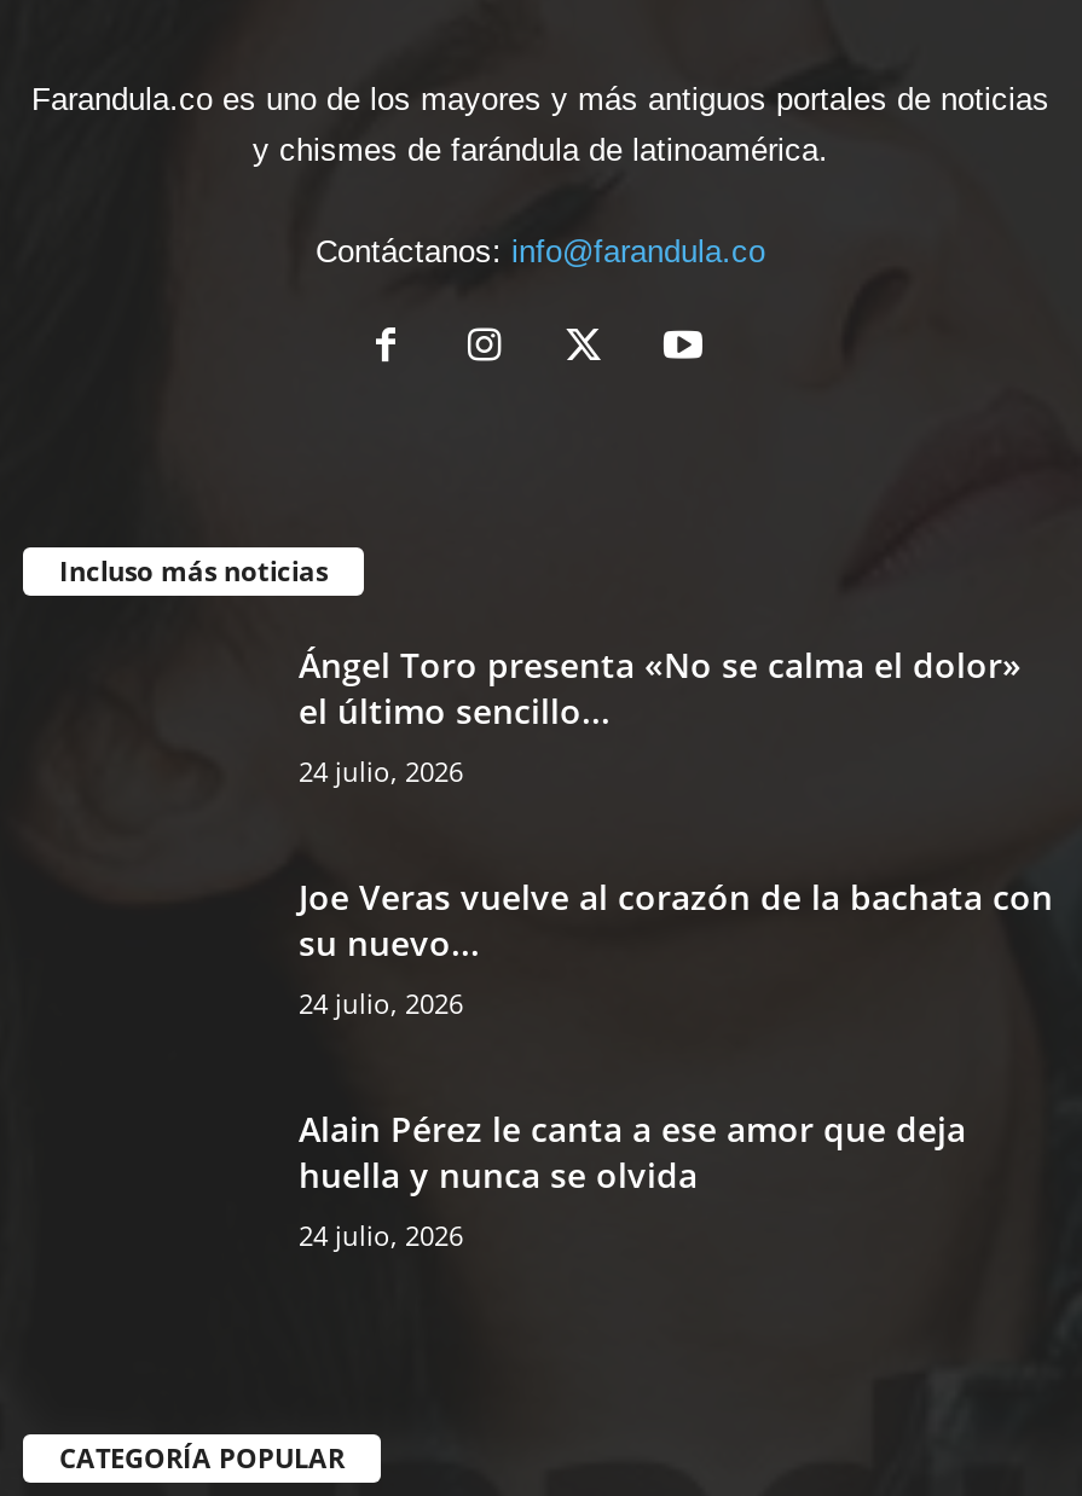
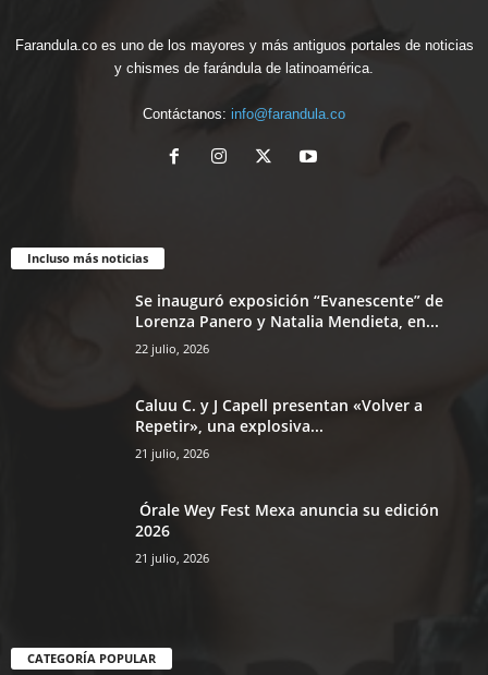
[299,642,1022,790] Ángel Toro presenta «No se calma el dolor» | el último sencillo... | 24 julio, 2026 -> [135,290,443,356] Se inauguró exposición “Evanescente” de | Lorenza Panero y Natalia Mendieta, en... | 22 julio, 2026
[299,874,1053,1022] Joe Veras vuelve al corazón de la bachata con | su nuevo... | 24 julio, 2026 -> [135,395,423,461] Caluu C. y J Capell presentan «Volver a | Repetir», una explosiva... | 21 julio, 2026
[299,1106,966,1254] Alain Pérez le canta a ese amor que deja | huella y nunca se olvida | 24 julio, 2026 -> [135,499,439,566] Órale Wey Fest Mexa anuncia su edición | 2026 | 21 julio, 2026

